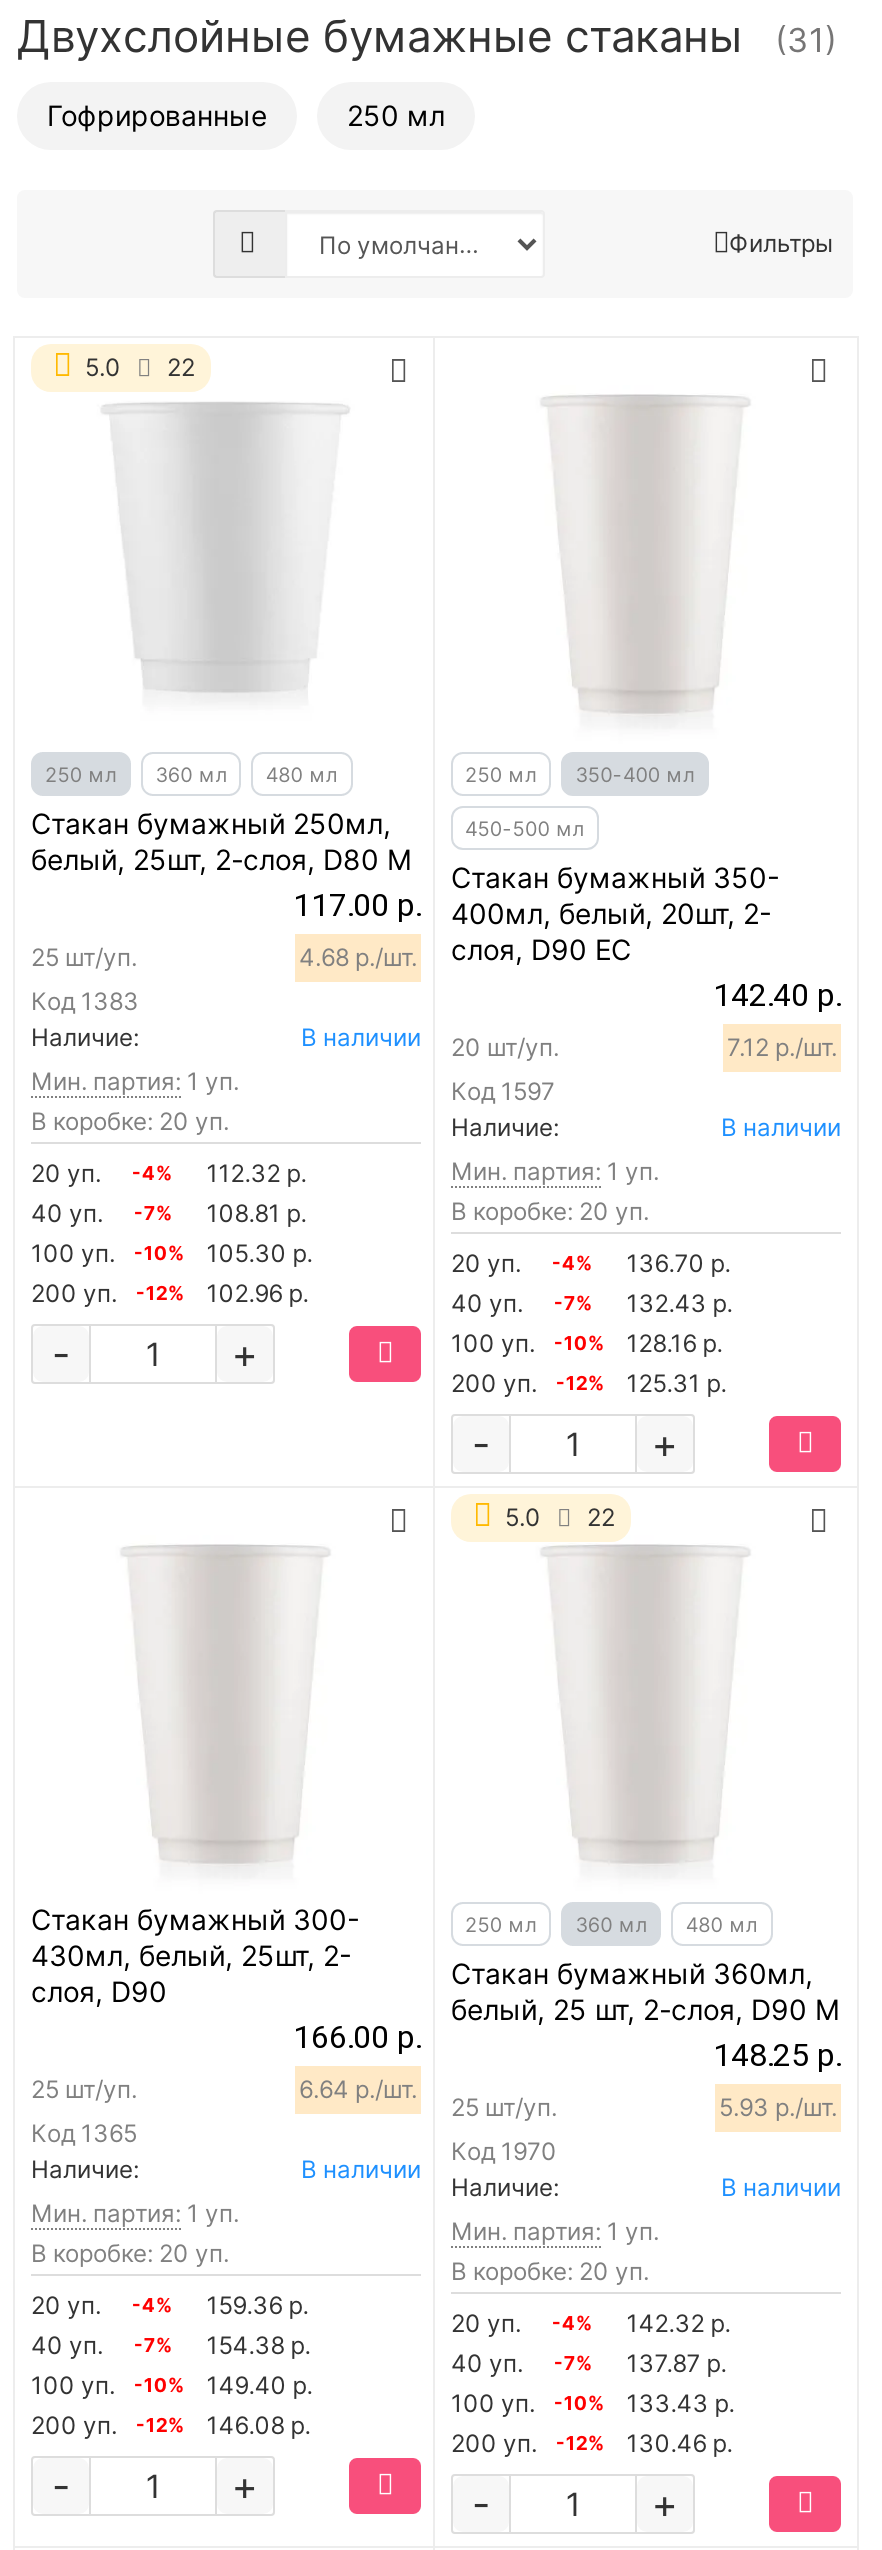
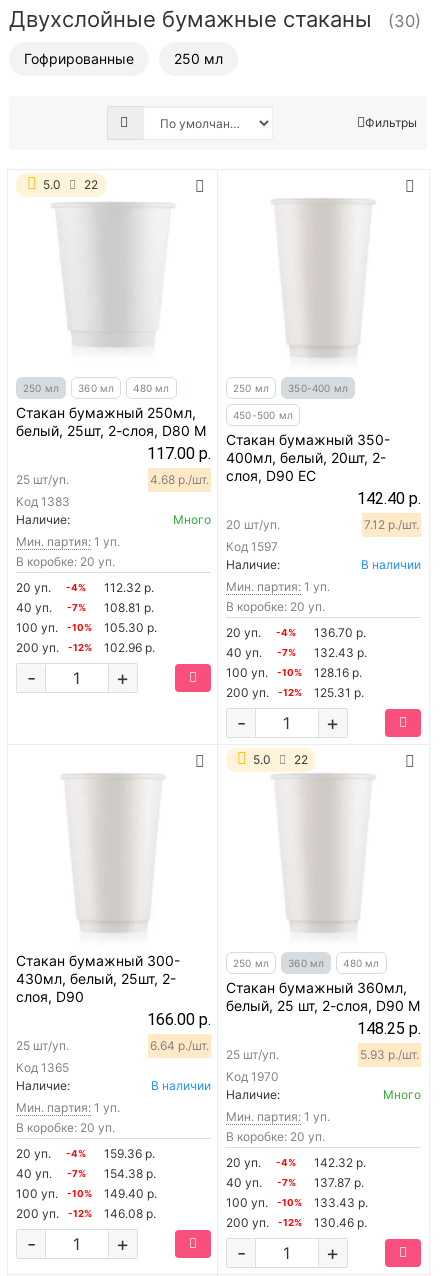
[17,10,837,62] Двухслойные бумажные стаканы (31) -> [9,6,421,32] Двухслойные бумажные стаканы (30)
[301,1022,421,1052] В наличии -> [173,512,211,527] Много
[721,2172,841,2202] В наличии -> [383,1087,421,1102] Много

